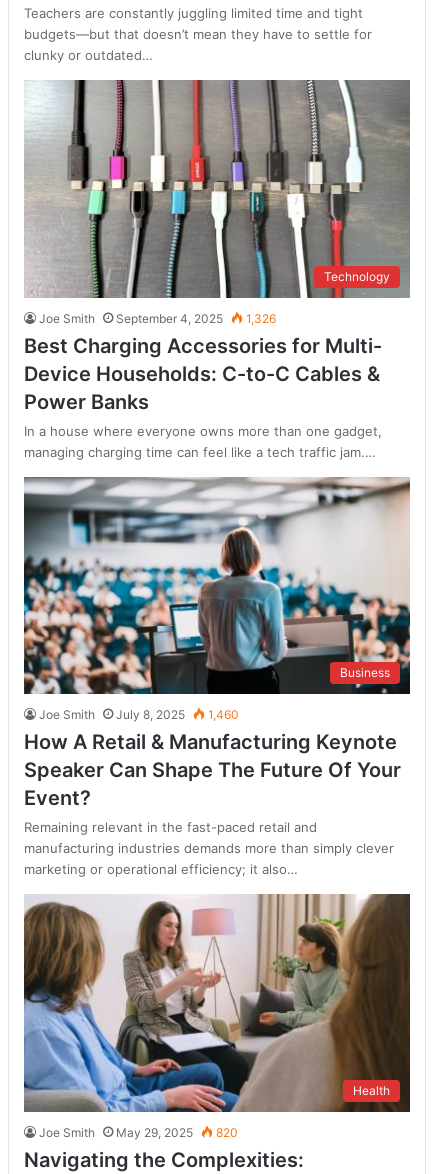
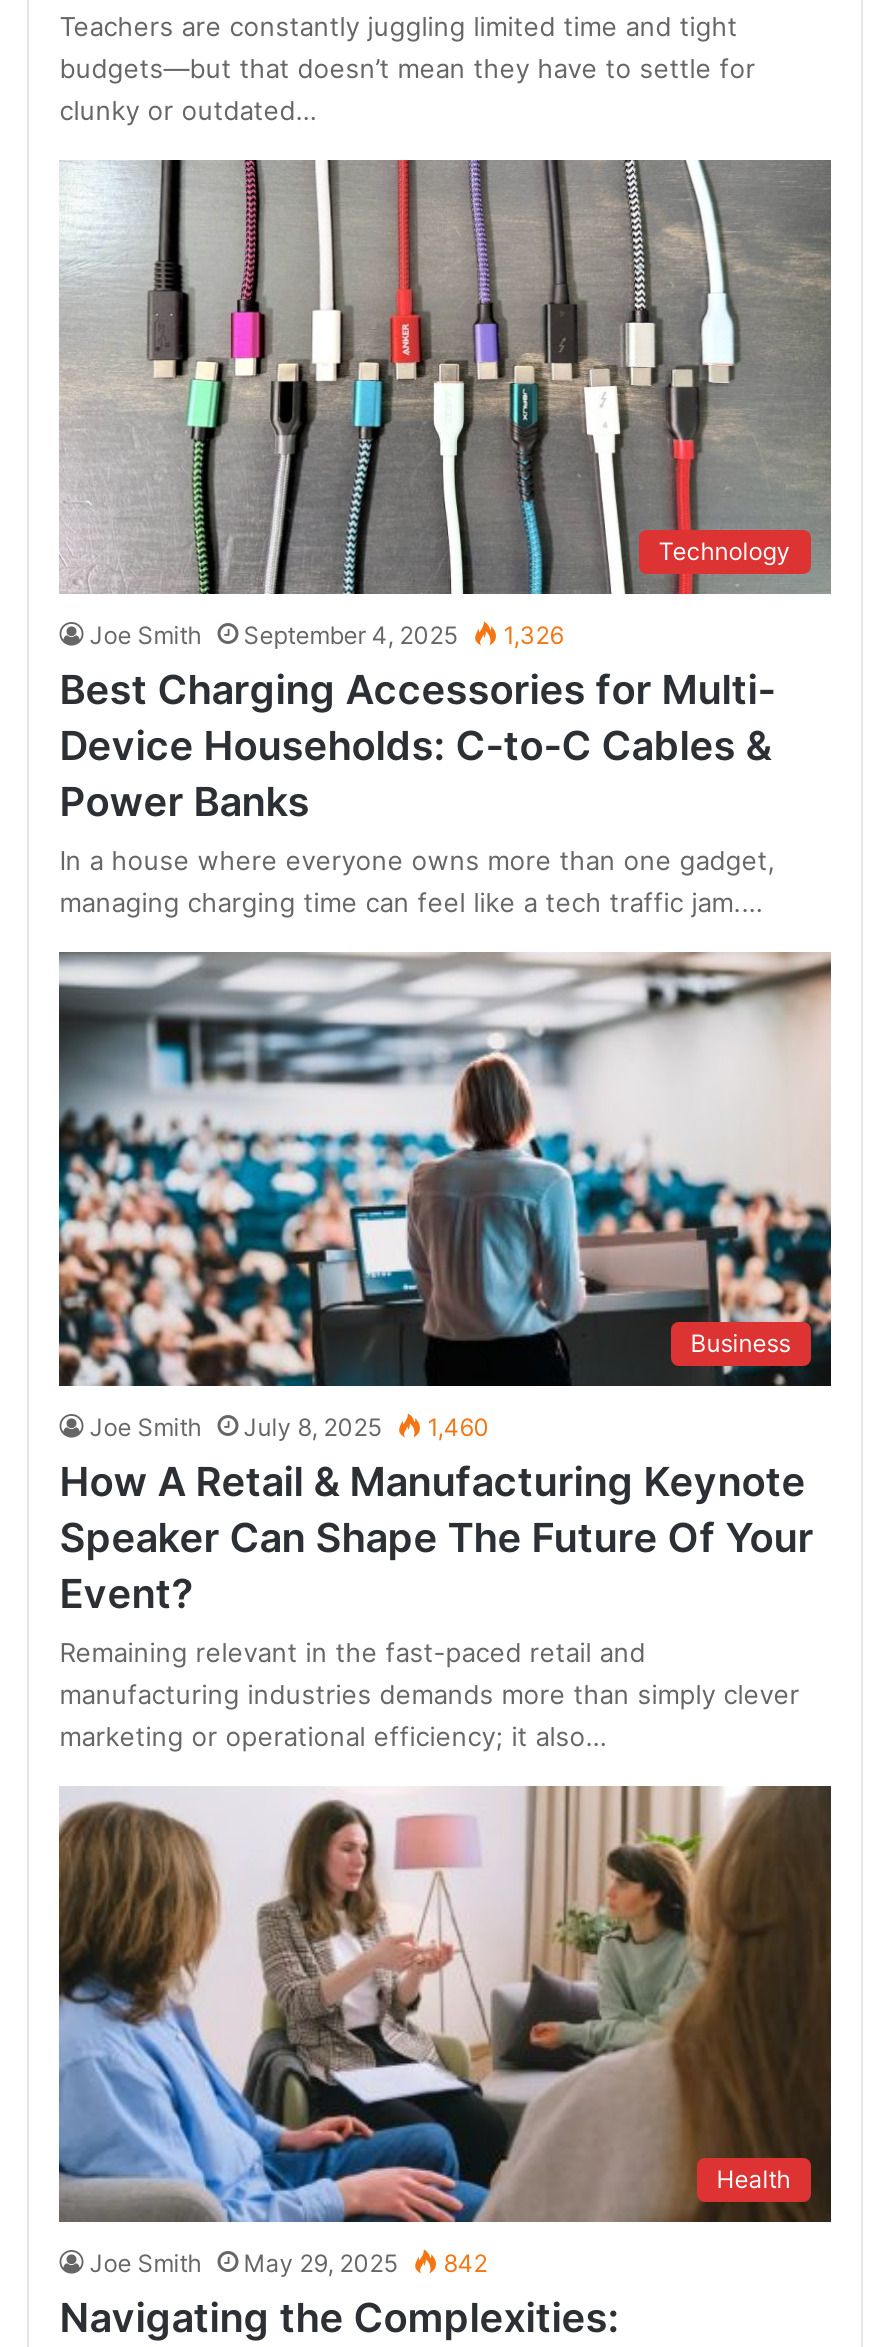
[39,1124,238,1139] Joe Smith May 29, 2025 820 -> [90,2248,488,2278] Joe Smith May 29, 2025 842

